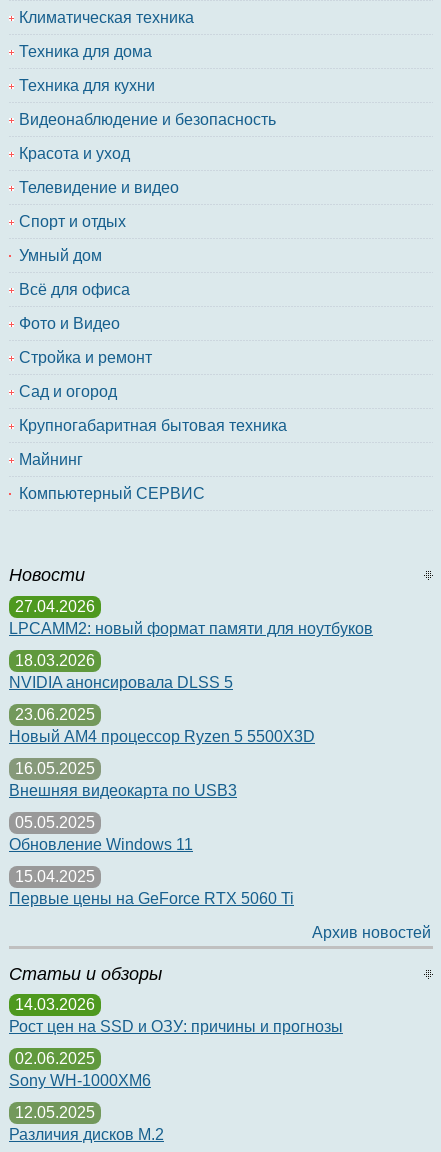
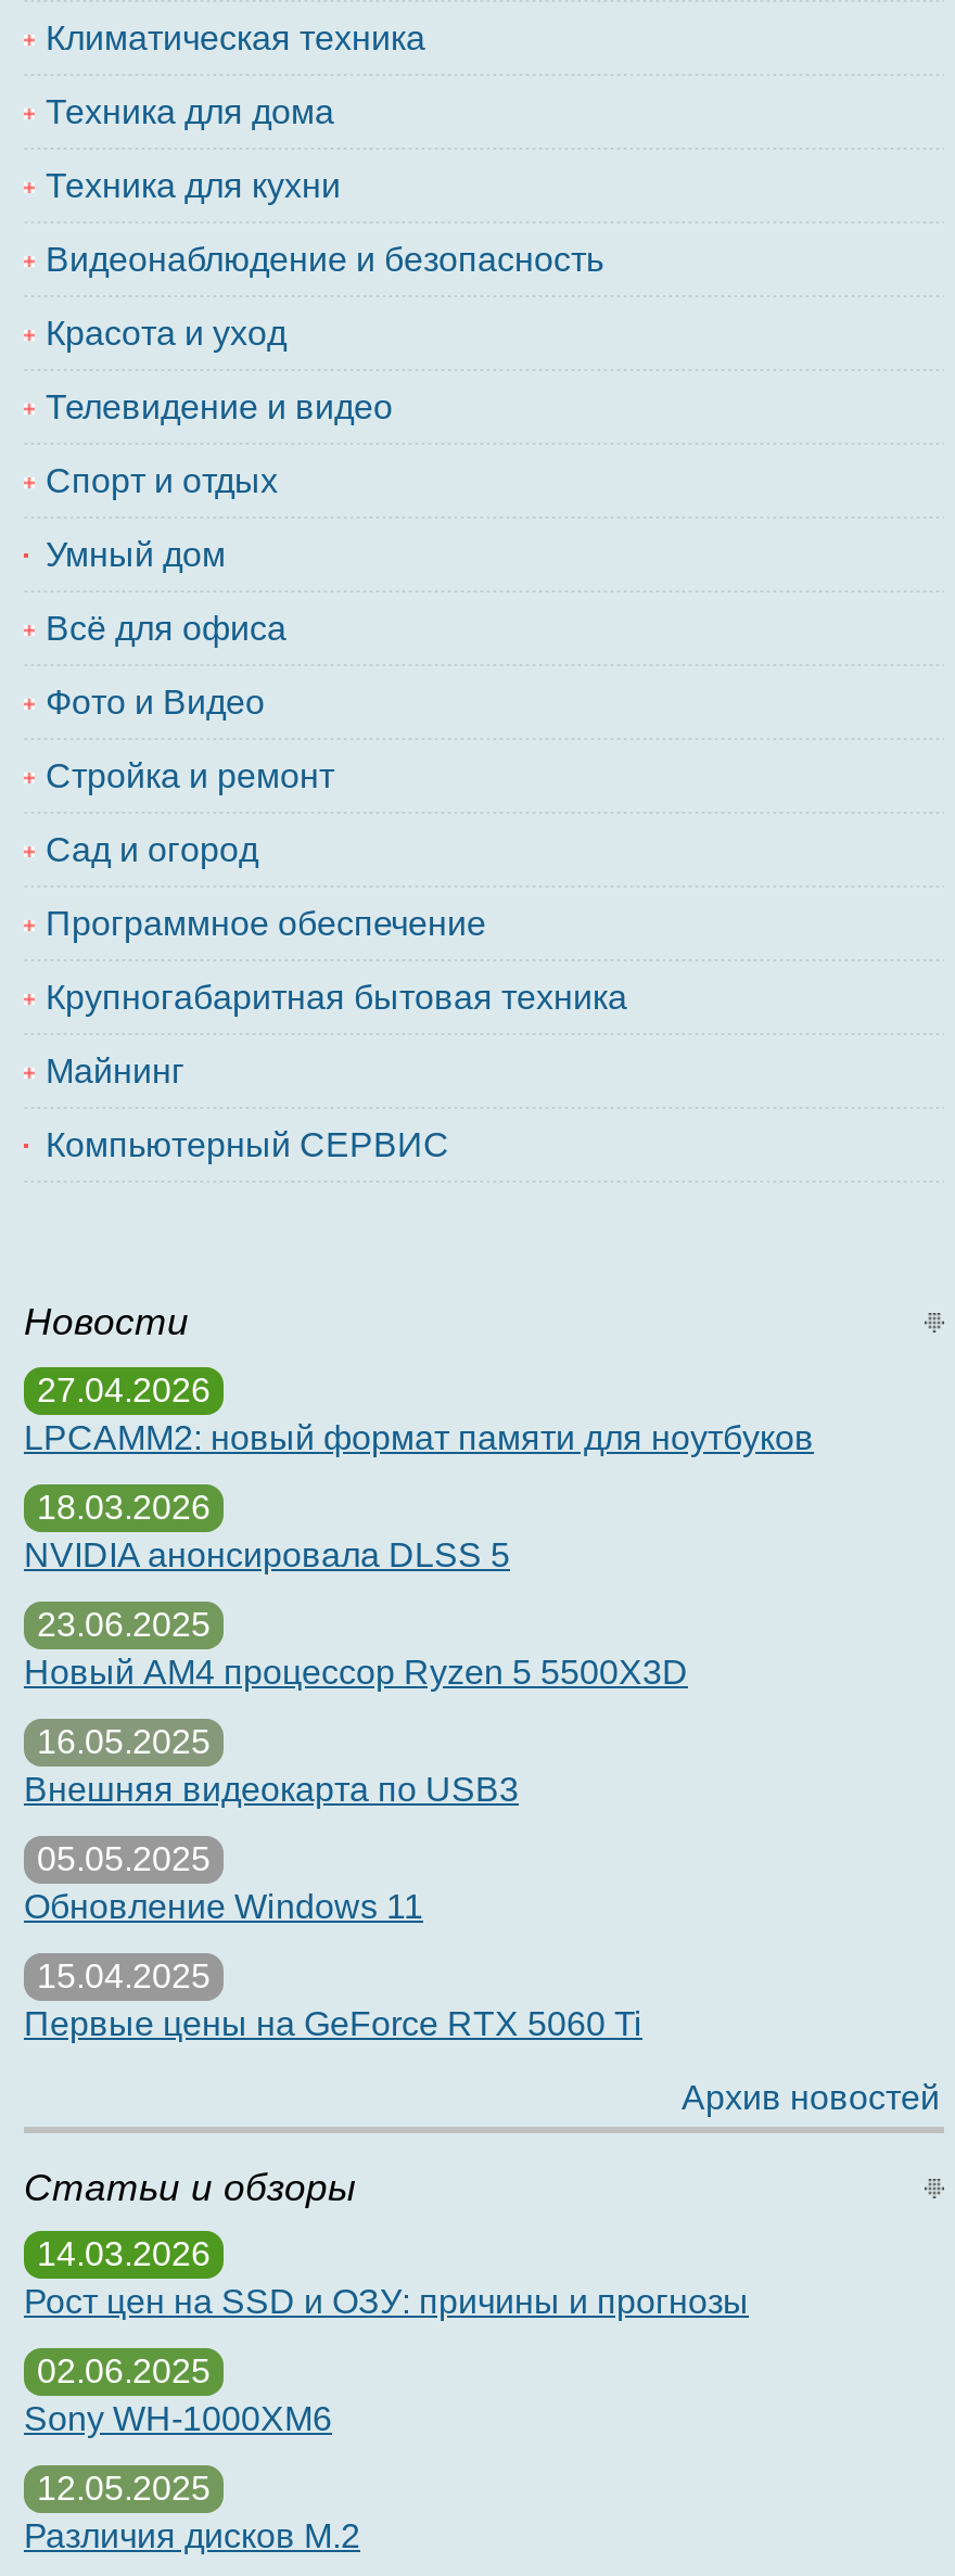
none -> [46,906,486,943] Программное обеспечение

